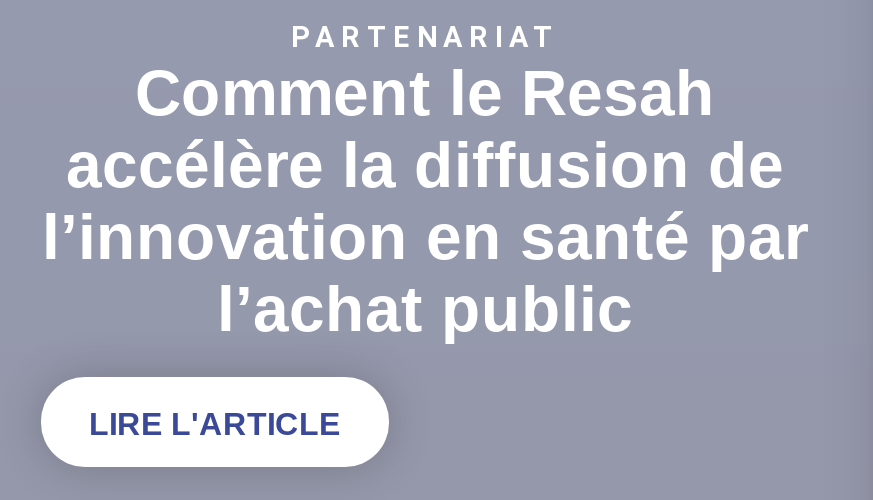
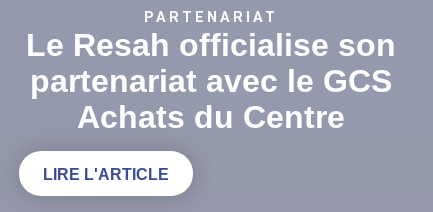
[42,56,808,344] Comment le Resah | accélère la diffusion de | l’innovation en santé par | l’achat public -> [26,27,396,135] Le Resah officialise son | partenariat avec le GCS | Achats du Centre

